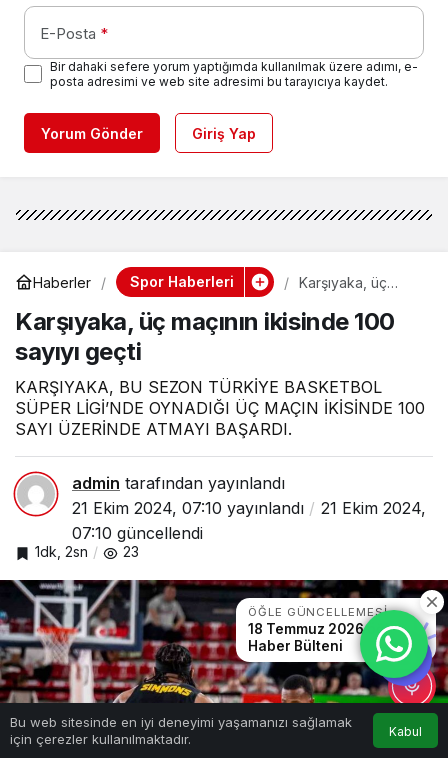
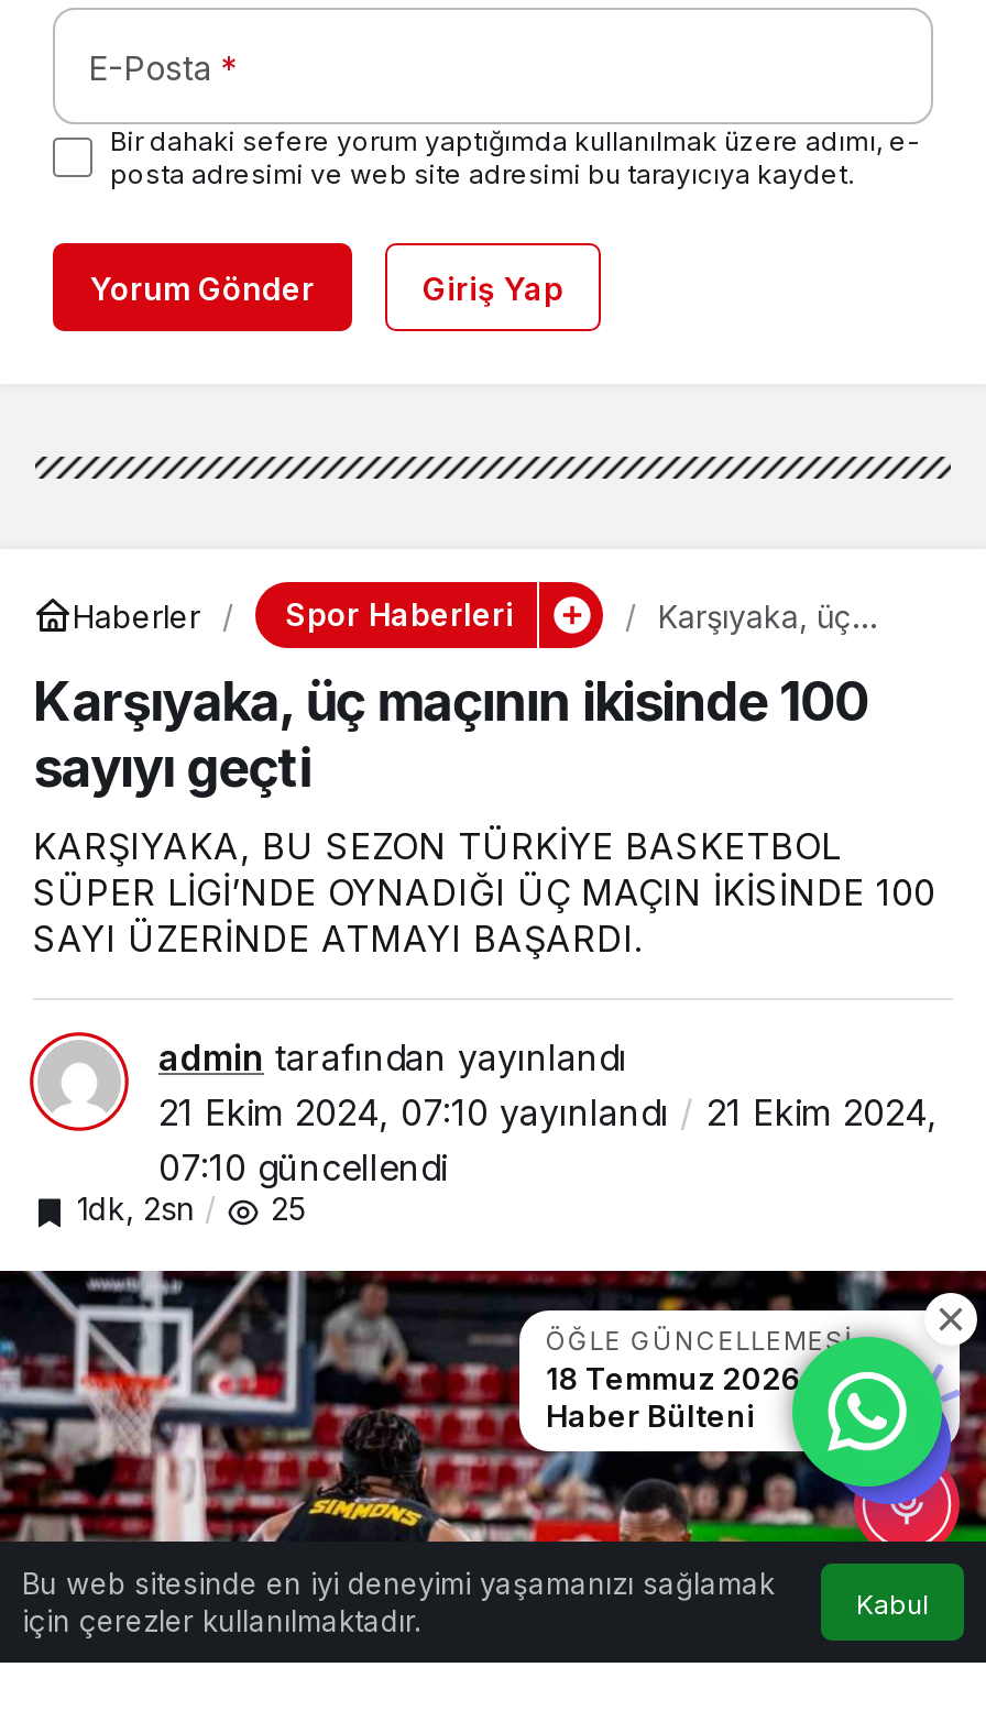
[123,543,139,560] 23 -> [271,1190,306,1228] 25

